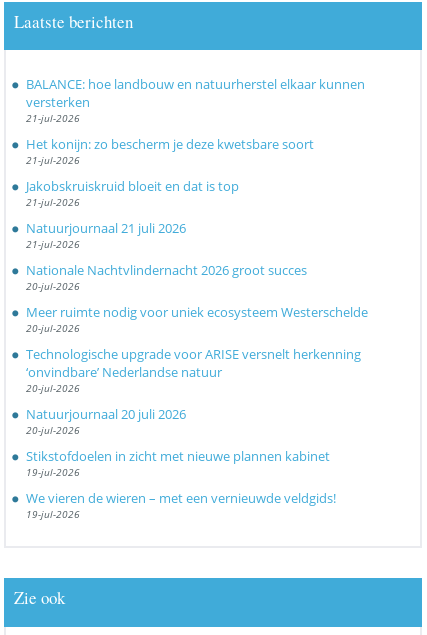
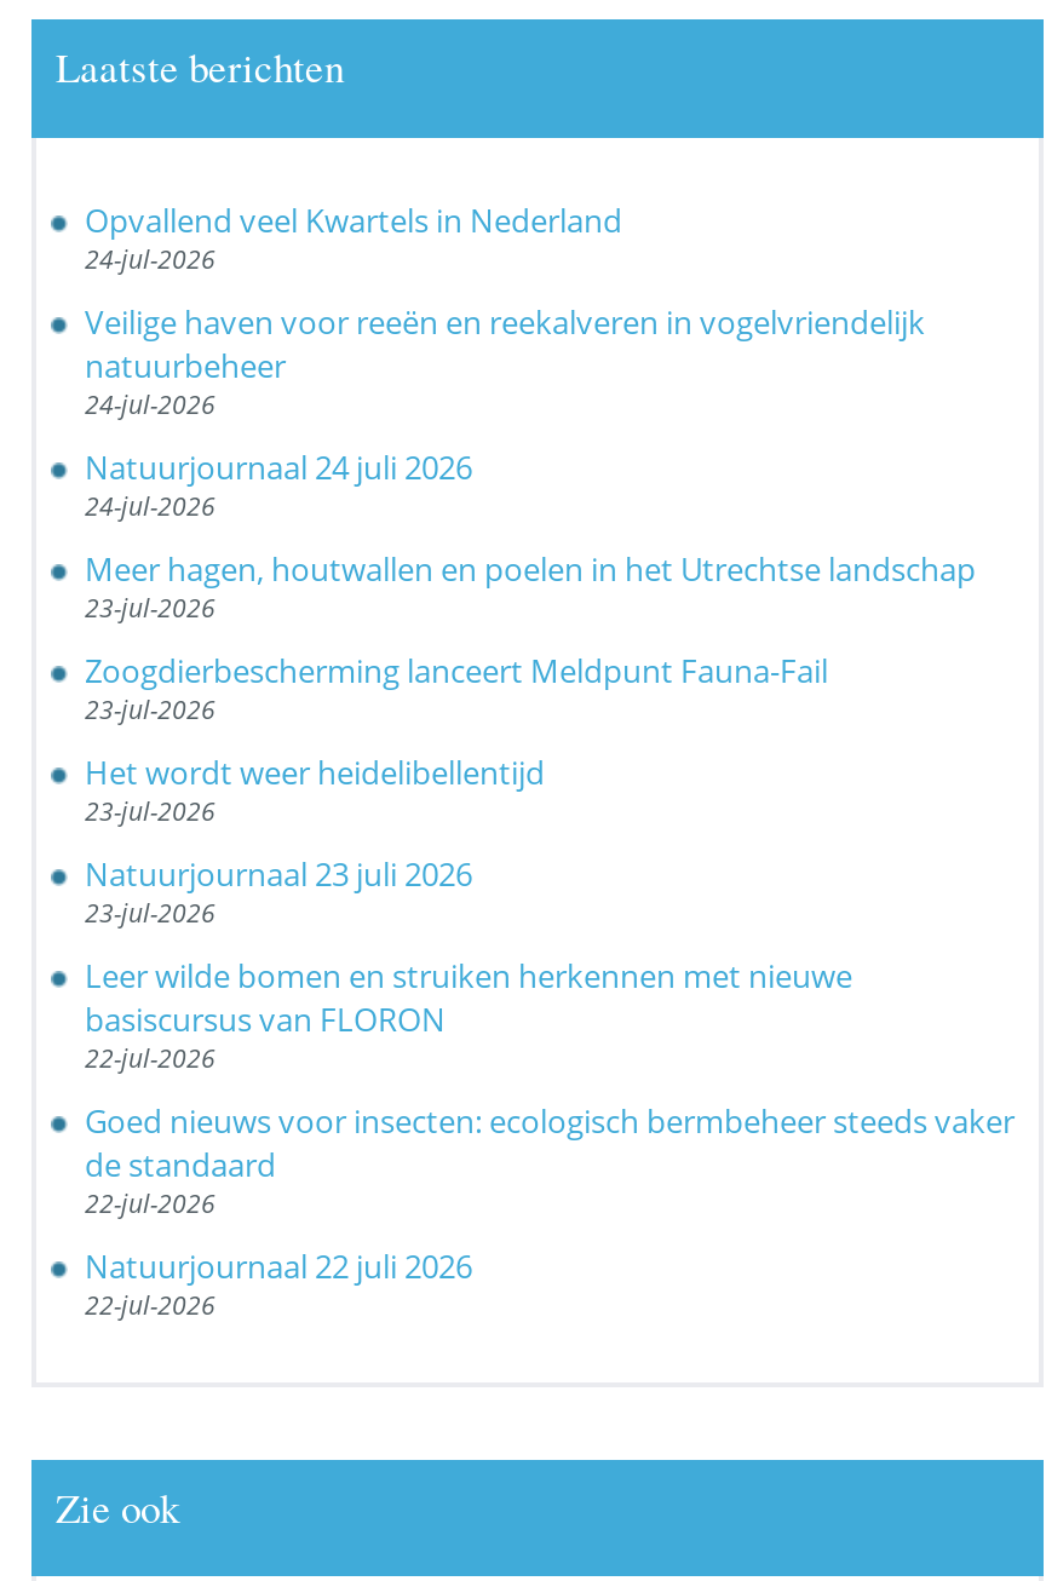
[26,75,365,125] BALANCE: hoe landbouw en natuurherstel elkaar kunnen | versterken | 21-jul-2026 -> [85,198,622,275] Opvallend veel Kwartels in Nederland | 24-jul-2026
[26,135,314,167] Het konijn: zo bescherm je deze kwetsbare soort | 21-jul-2026 -> [85,299,925,421] Veilige haven voor reeën en reekalveren in vogelvriendelijk | natuurbeheer | 24-jul-2026
[26,177,239,209] Jakobskruiskruid bloeit en dat is top | 21-jul-2026 -> [85,445,472,522] Natuurjournaal 24 juli 2026 | 24-jul-2026
[26,219,186,251] Natuurjournaal 21 juli 2026 | 21-jul-2026 -> [85,546,976,624] Meer hagen, houtwallen en poelen in het Utrechtse landschap | 23-jul-2026
[26,261,307,293] Nationale Nachtvlindernacht 2026 groot succes | 20-jul-2026 -> [85,648,828,726] Zoogdierbescherming lanceert Meldpunt Fauna-Fail | 23-jul-2026
[26,303,368,335] Meer ruimte nodig voor uniek ecosysteem Westerschelde | 20-jul-2026 -> [85,750,545,827] Het wordt weer heidelibellentijd | 23-jul-2026
[26,345,361,395] Technologische upgrade voor ARISE versnelt herkenning | ‘onvindbare’ Nederlandse natuur | 20-jul-2026 -> [85,852,472,929] Natuurjournaal 23 juli 2026 | 23-jul-2026
[26,405,186,437] Natuurjournaal 20 juli 2026 | 20-jul-2026 -> [85,953,852,1074] Leer wilde bomen en struiken herkennen met nieuwe | basiscursus van FLORON | 22-jul-2026
[26,447,330,479] Stikstofdoelen in zicht met nieuwe plannen kabinet | 19-jul-2026 -> [85,1098,1015,1220] Goed nieuws voor insecten: ecologisch bermbeheer steeds vaker | de standaard | 22-jul-2026
[26,489,336,521] We vieren de wieren – met een vernieuwde veldgids! | 19-jul-2026 -> [85,1244,472,1321] Natuurjournaal 22 juli 2026 | 22-jul-2026

